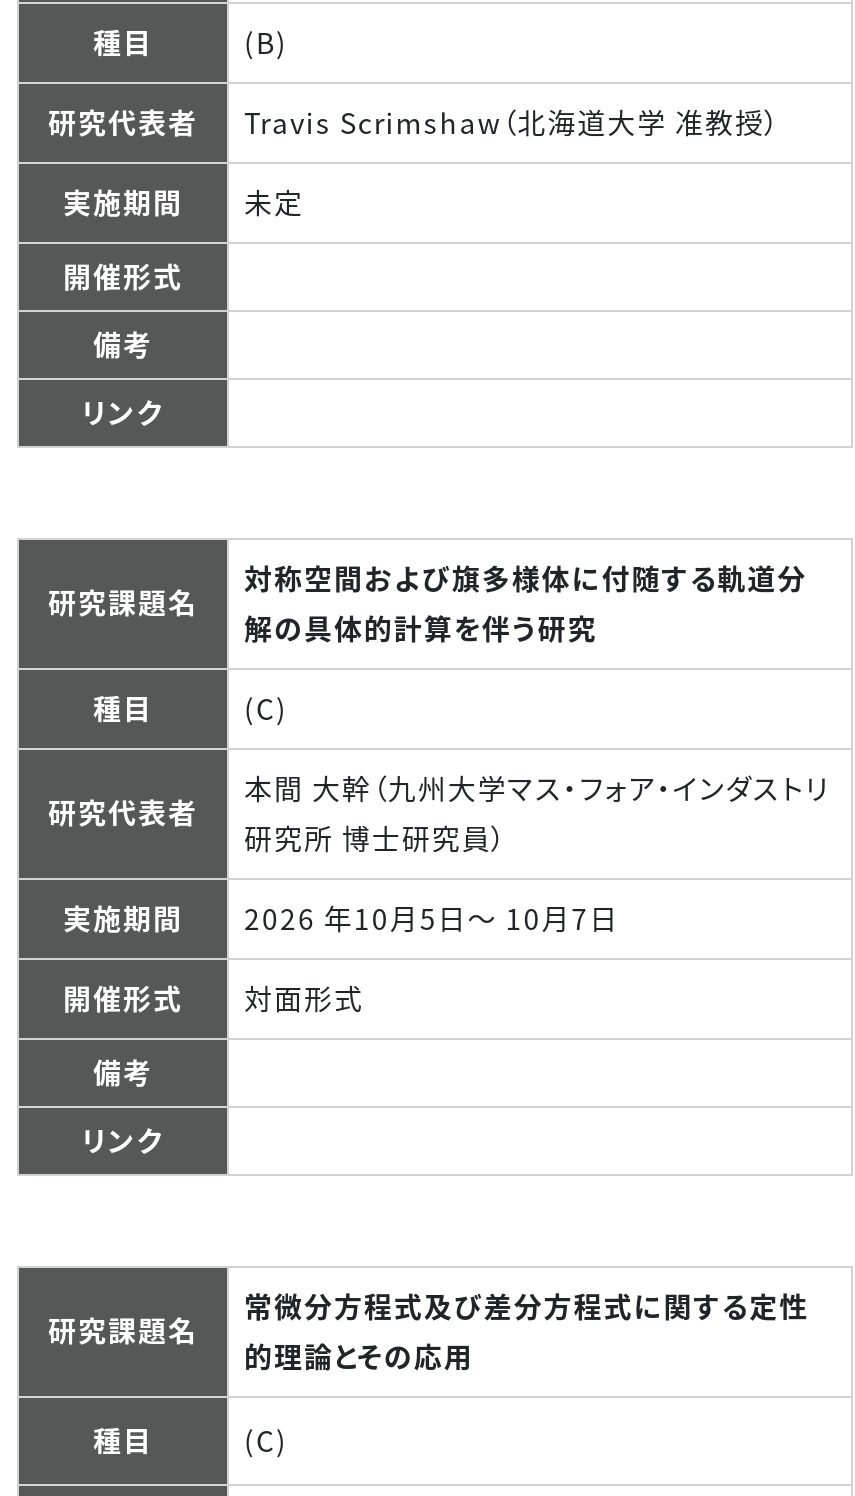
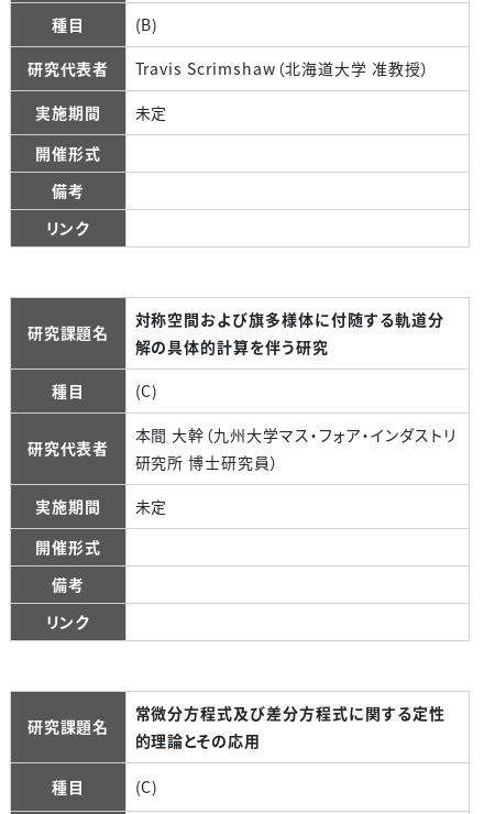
[244,898,619,938] 2026 年10月5日～ 10月7日 -> [135,495,168,517] 未定
[244,978,364,1018] 対面形式 -> none

